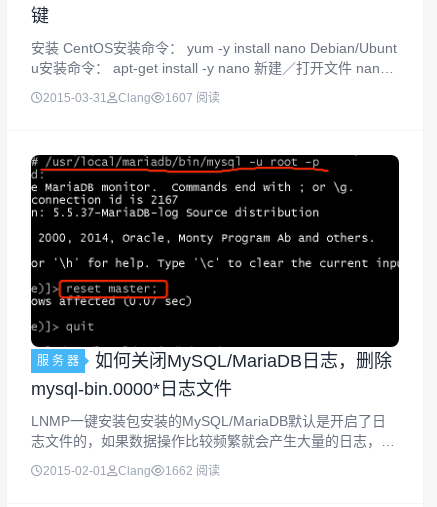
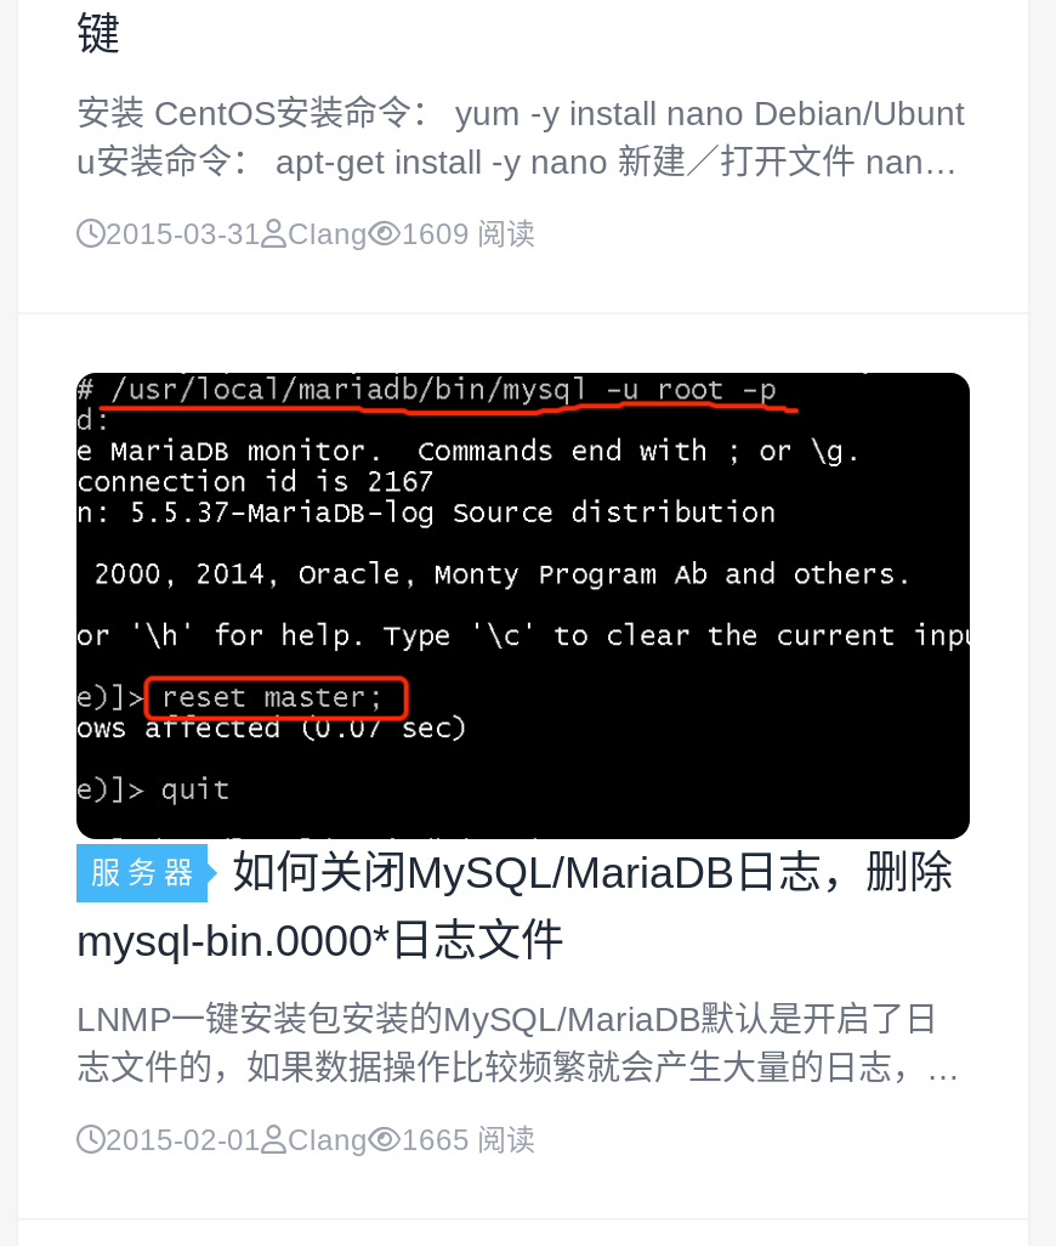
[43,91,220,105] 2015-03-31 Clang 1607 阅读 -> [106,217,535,251] 2015-03-31 Clang 1609 阅读
[43,464,220,478] 2015-02-01 Clang 1662 阅读 -> [106,1123,535,1157] 2015-02-01 Clang 1665 阅读

